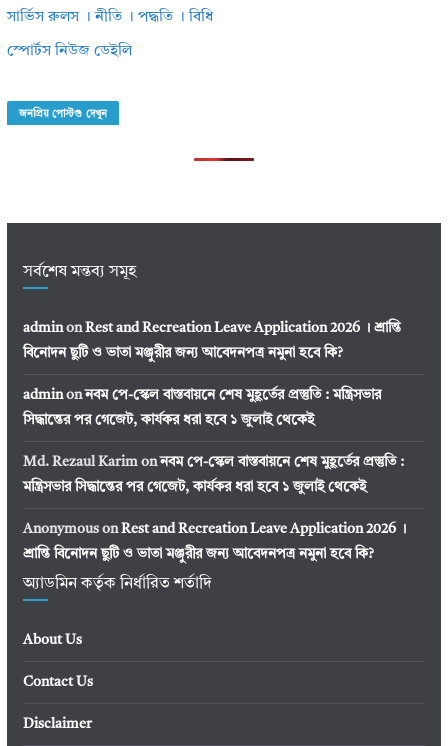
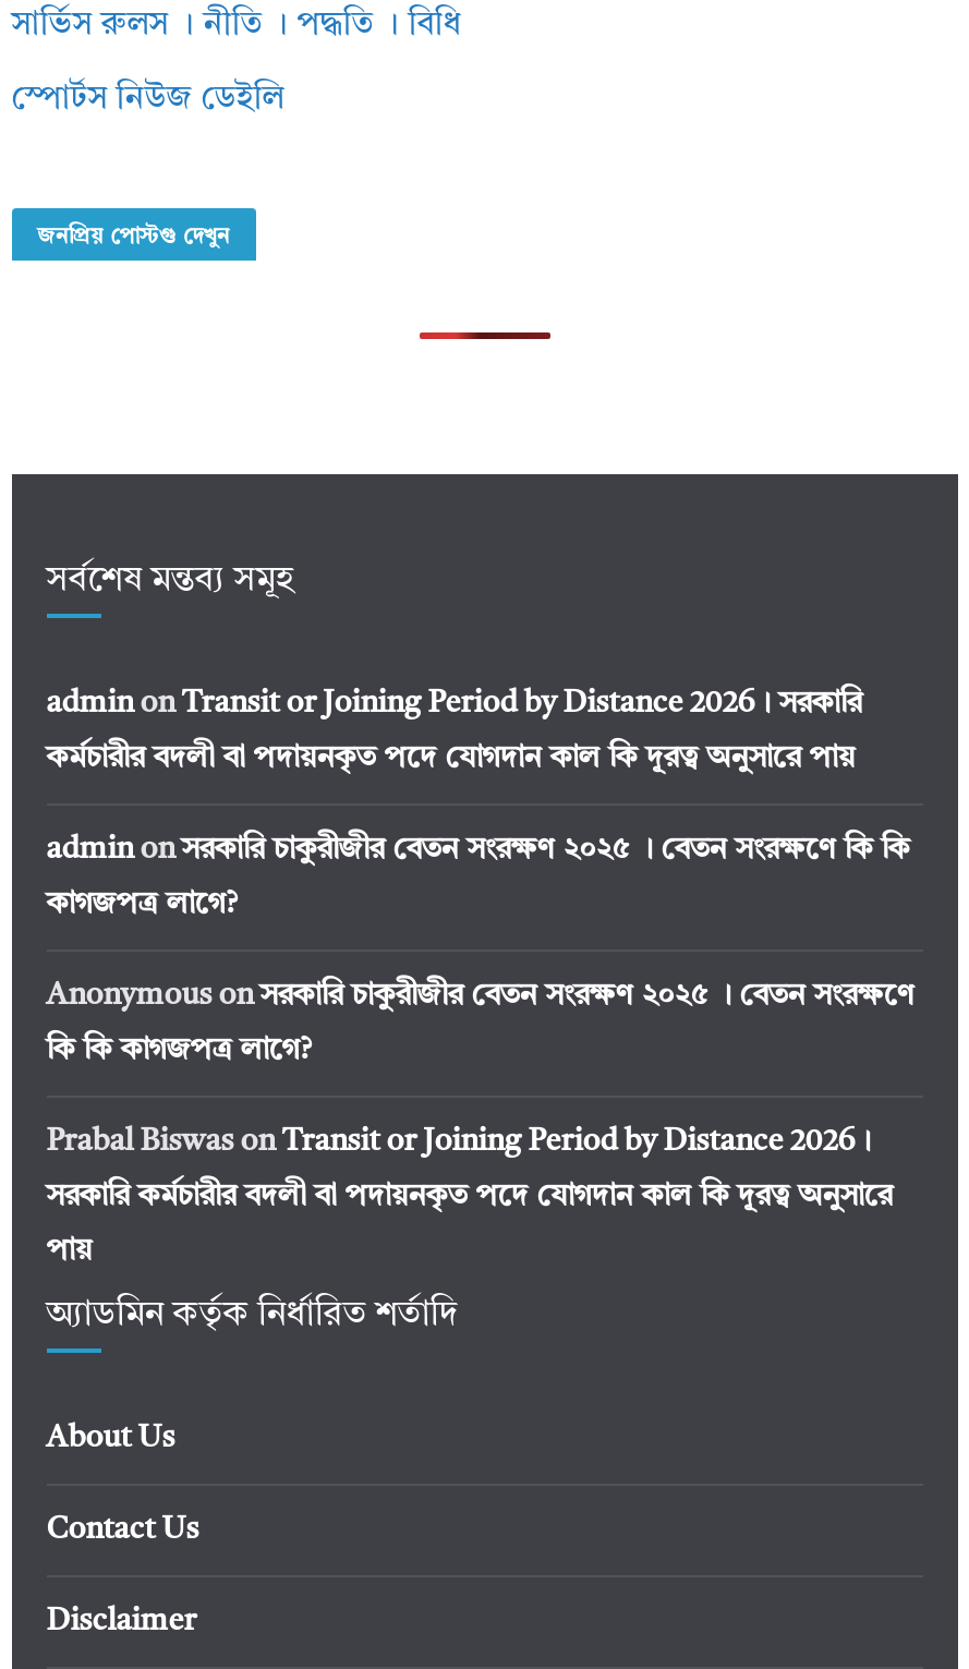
[23,321,406,561] adminonRest and Recreation Leave Application 2026 । শ্রান্তি | বিনোদন ছুটি ও ভাতা মঞ্জুরীর জন্য আবেদনপত্র নমুনা হবে কি? | adminonনবম পে-স্কেল বাস্তবায়নে শেষ মুহূর্তের প্রস্তুতি : মন্ত্রিসভার | সিদ্ধান্তের পর গেজেট, কার্যকর ধরা হবে ১ জুলাই থেকেই | Md. Rezaul Karim onনবম পে-স্কেল বাস্তবায়নে শেষ মুহূর্তের প্রস্তুতি : | মন্ত্রিসভার সিদ্ধান্তের পর গেজেট, কার্যকর ধরা হবে ১ জুলাই থেকেই | Anonymous onRest and Recreation Leave Application 2026 । | শ্রান্তি বিনোদন ছুটি ও ভাতা মঞ্জুরীর জন্য আবেদনপত্র নমুনা হবে কি? -> [46,688,914,1266] admin on Transit or Joining Period by Distance 2026। সরকারি | কর্মচারীর বদলী বা পদায়নকৃত পদে যোগদান কাল কি দূরত্ব অনুসারে পায় | admin onসরকারি চাকুরীজীর বেতন সংরক্ষণ ২০২৫ । বেতন সংরক্ষণে কি কি | কাগজপত্র লাগে? | Anonymous onসরকারি চাকুরীজীর বেতন সংরক্ষণ ২০২৫ । বেতন সংরক্ষণে | কি কি কাগজপত্র লাগে? | Prabal Biswas on Transit or Joining Period by Distance 2026। | সরকারি কর্মচারীর বদলী বা পদায়নকৃত পদে যোগদান কাল কি দূরত্ব অনুসারে | পায়

